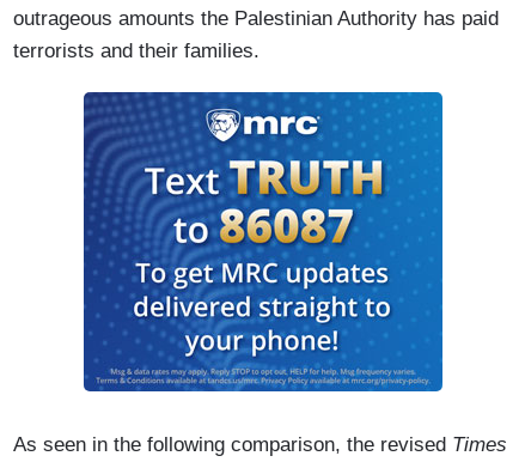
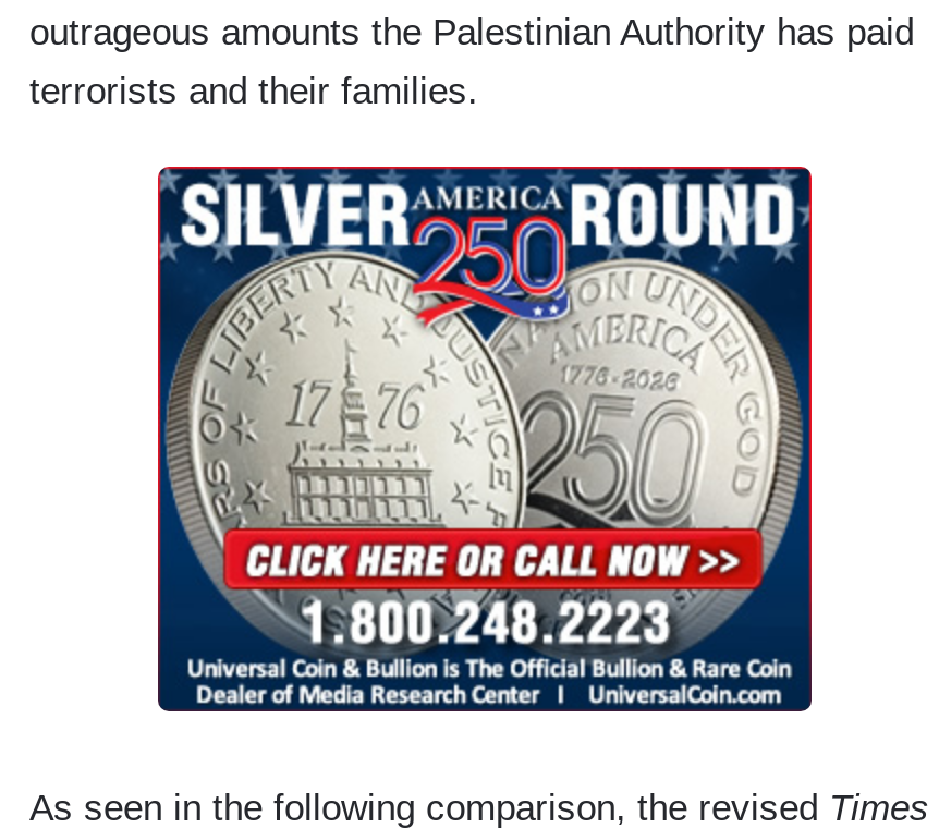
[83,91,444,393] [image] -> [156,165,814,714] [image]

